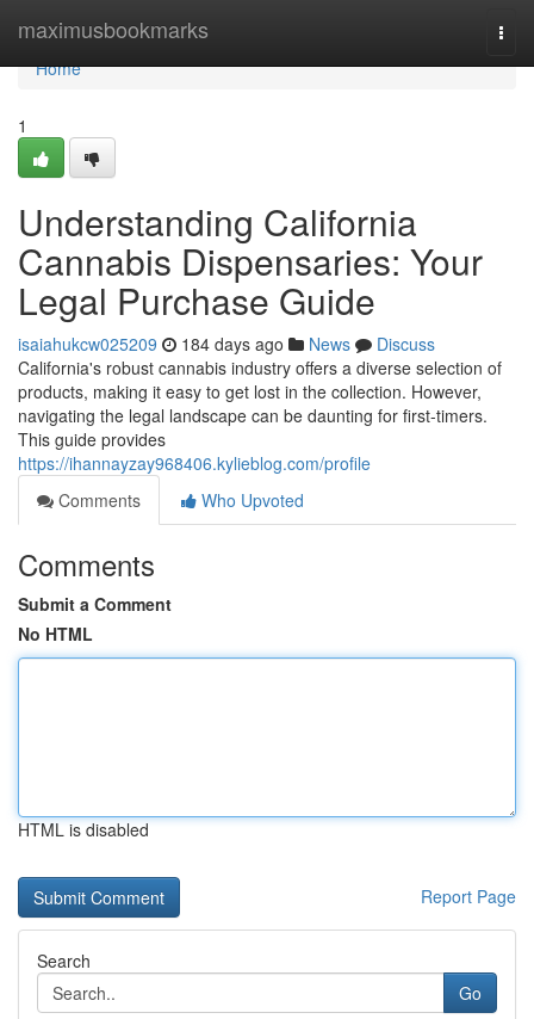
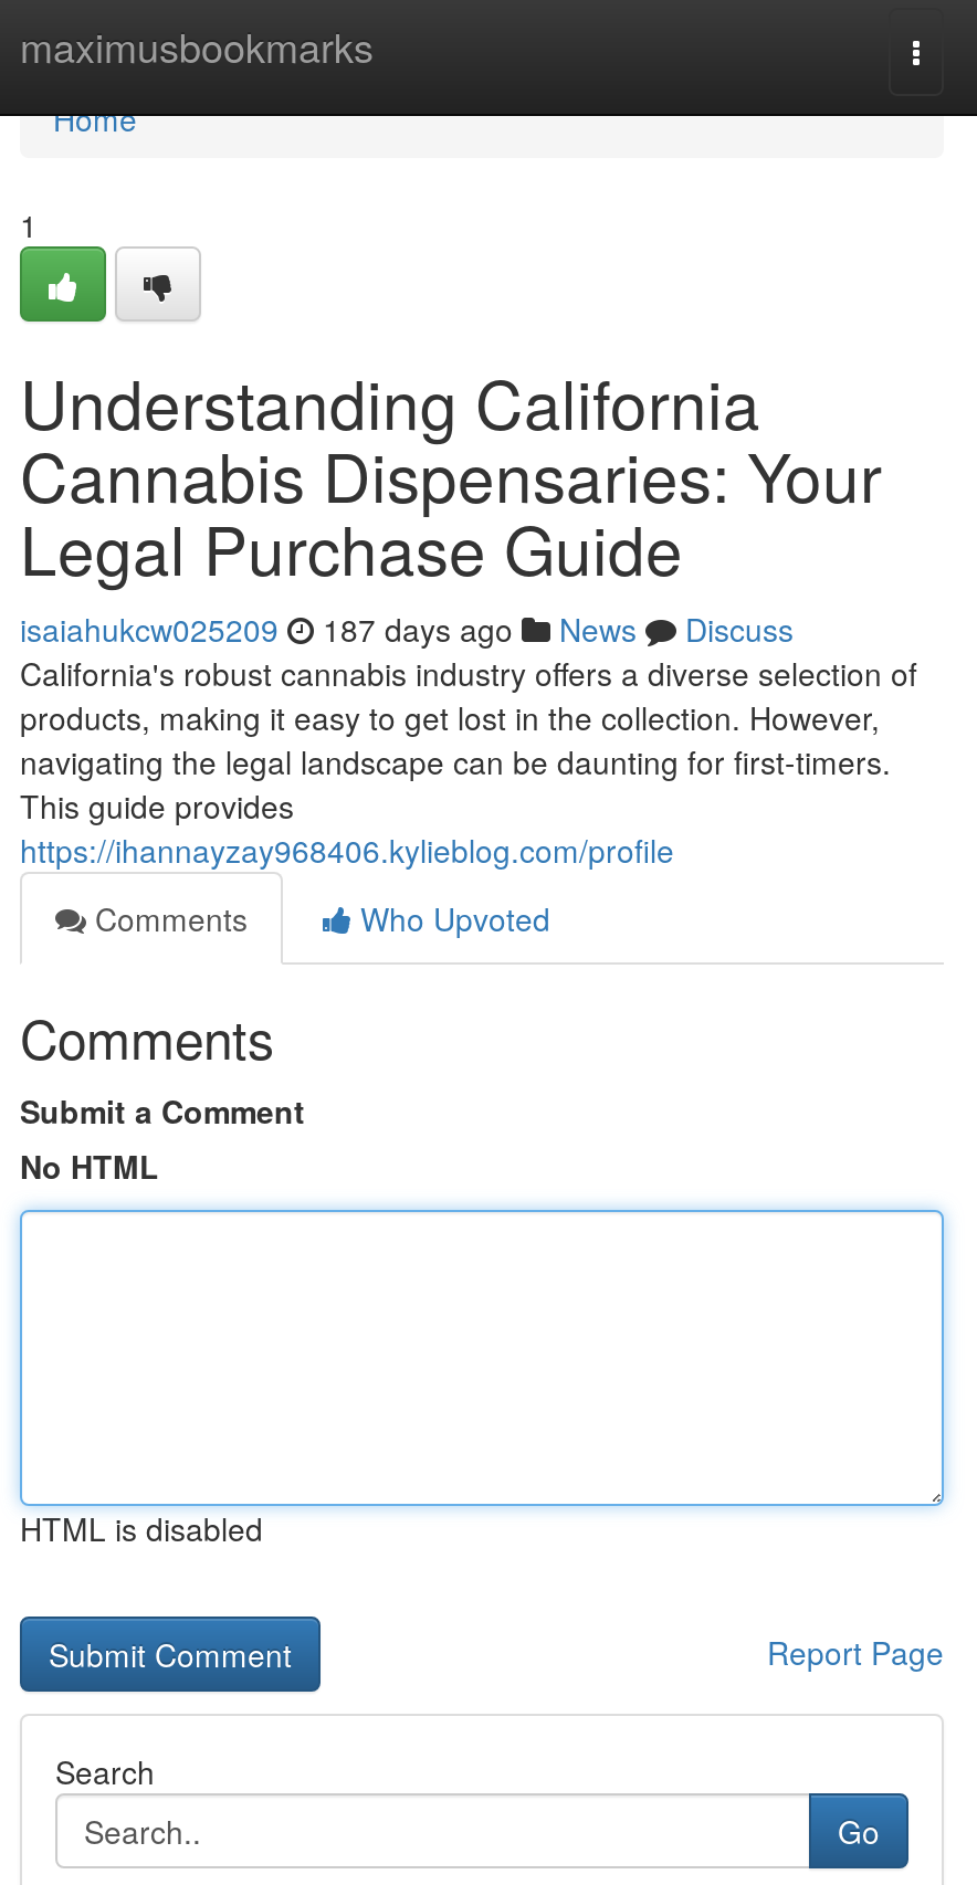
[18,332,435,356] isaiahukcw025209 184 days ago News Discuss -> [20,607,794,651] isaiahukcw025209 187 days ago News Discuss

